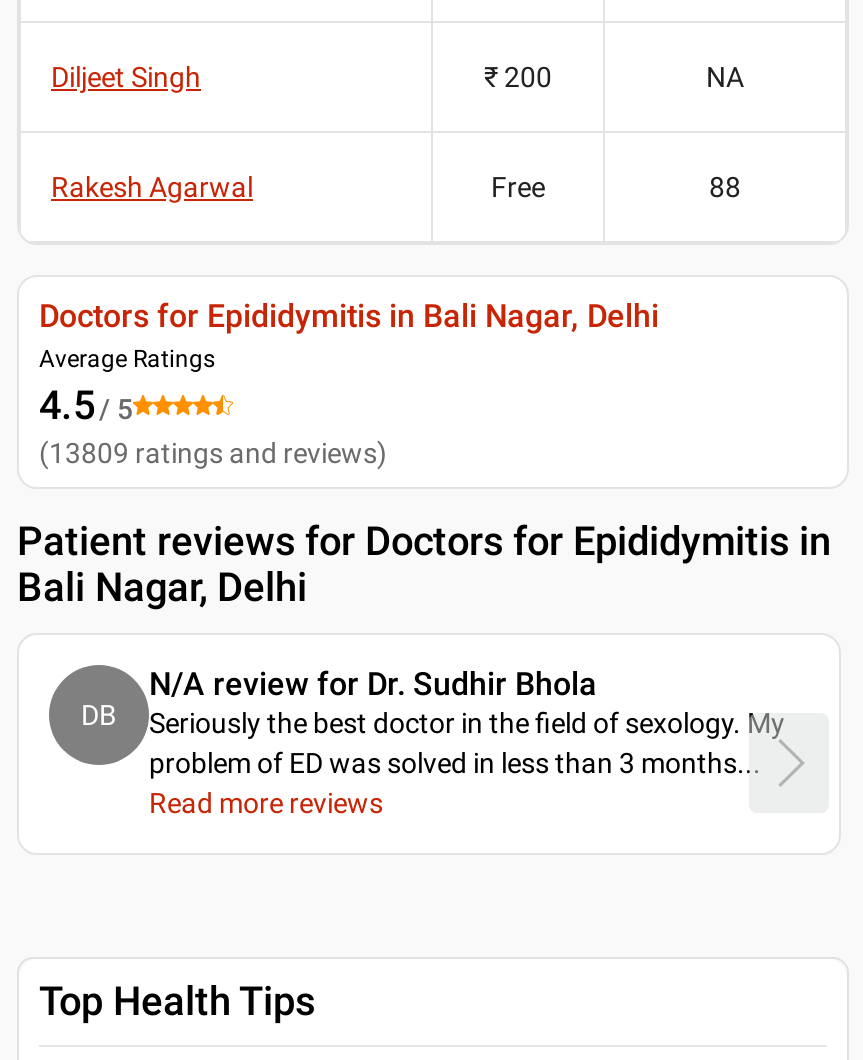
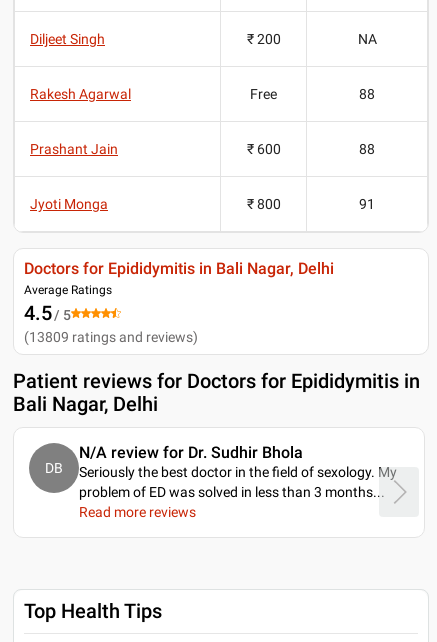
none -> [30,140,375,211] Prashant Jain | ₹ 600 | 88 | Jyoti Monga | ₹ 800 | 91

